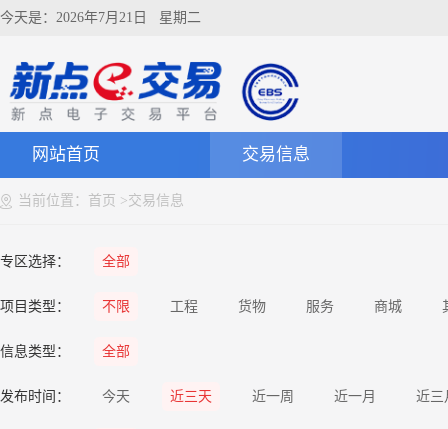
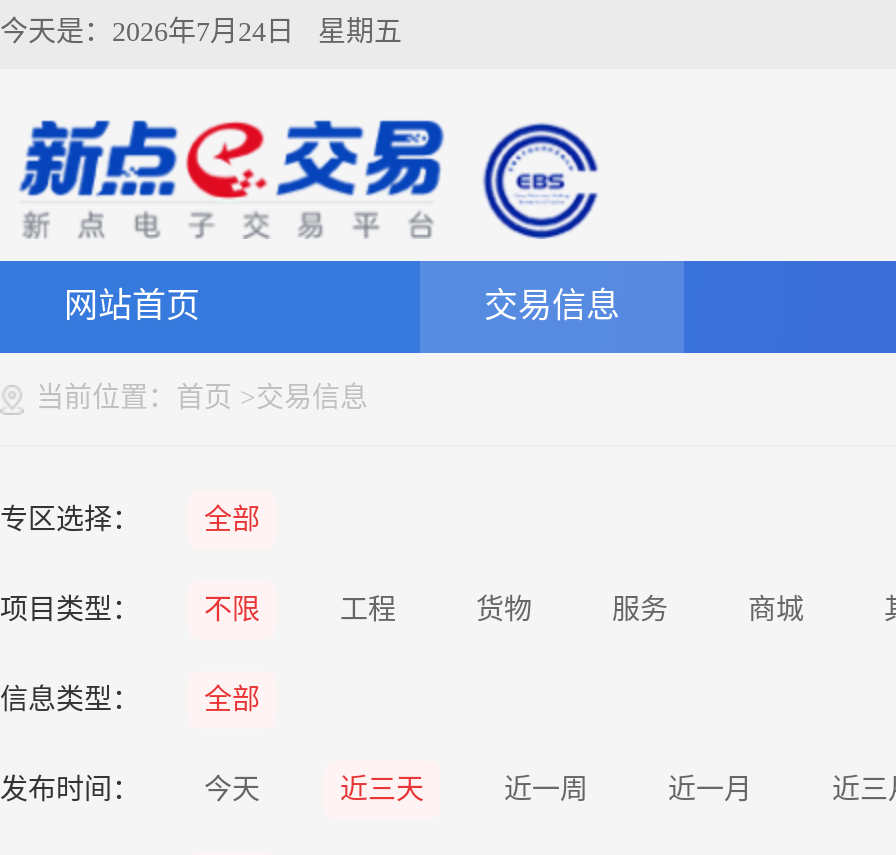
[0,10,201,25] 今天是：2026年7月21日 星期二 -> [0,17,402,47] 今天是：2026年7月24日 星期五

